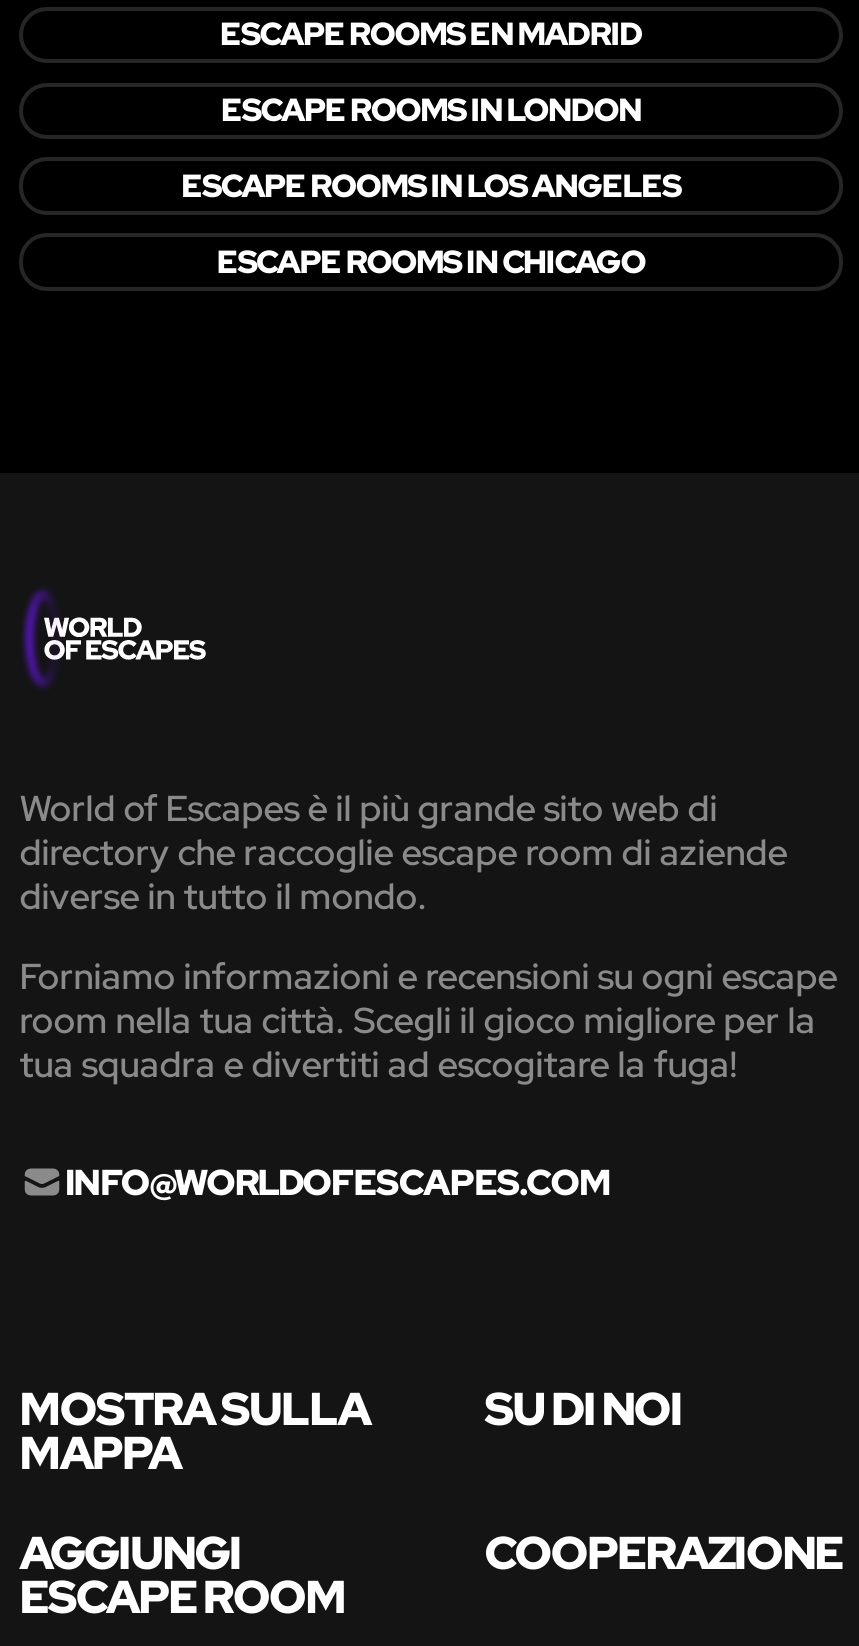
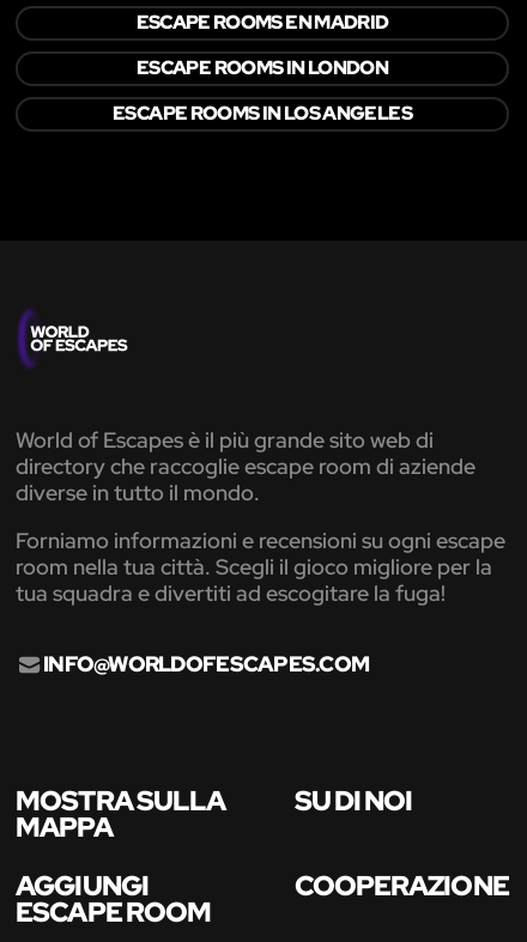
[217,240,645,282] ESCAPE ROOMS IN CHICAGO -> none

